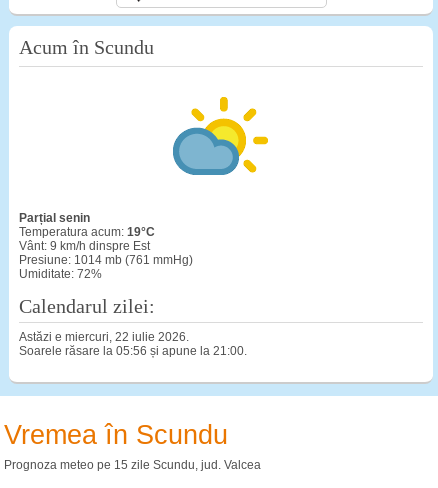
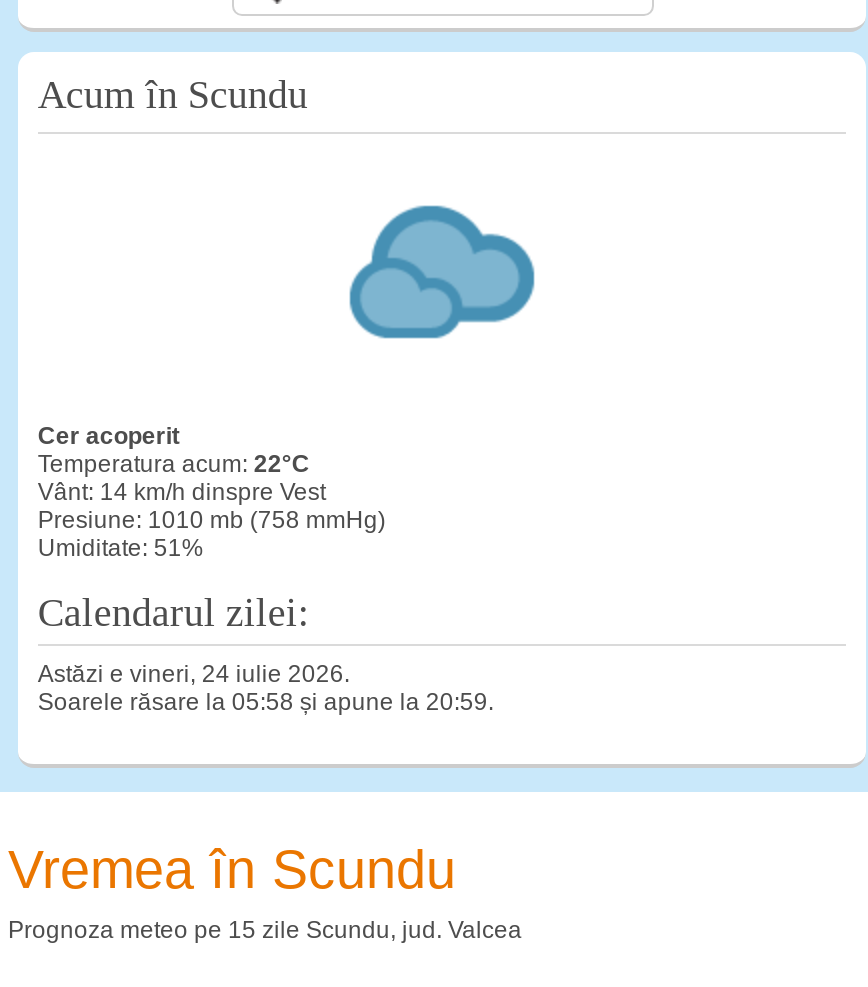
[19,96,269,281] [image] | Parțial senin | Temperatura acum: 19°C | Vânt: 9 km/h dinspre Est | Presiune: 1014 mb (761 mmHg) | Umiditate: 72% -> [38,194,536,562] [image] | cer acoperit | Temperatura acum: 22°C | Vânt: 14 km/h dinspre Vest | Presiune: 1010 mb (758 mmHg) | Umiditate: 51%
[19,330,189,344] Astăzi e miercuri, 22 iulie 2026. -> [38,660,350,688] Astăzi e vineri, 24 iulie 2026.
[19,344,247,358] Soarele răsare la 05:56 și apune la 21:00. -> [38,688,494,716] Soarele răsare la 05:58 și apune la 20:59.

